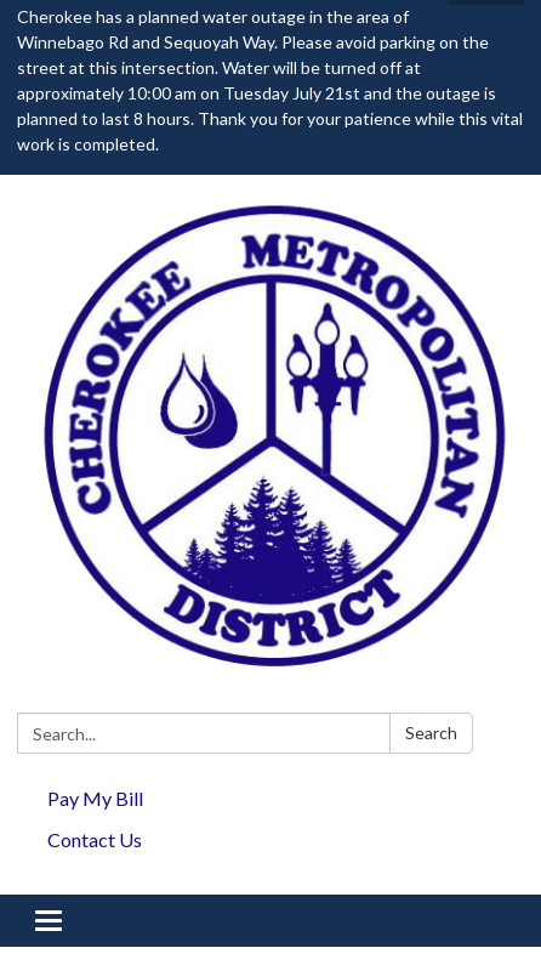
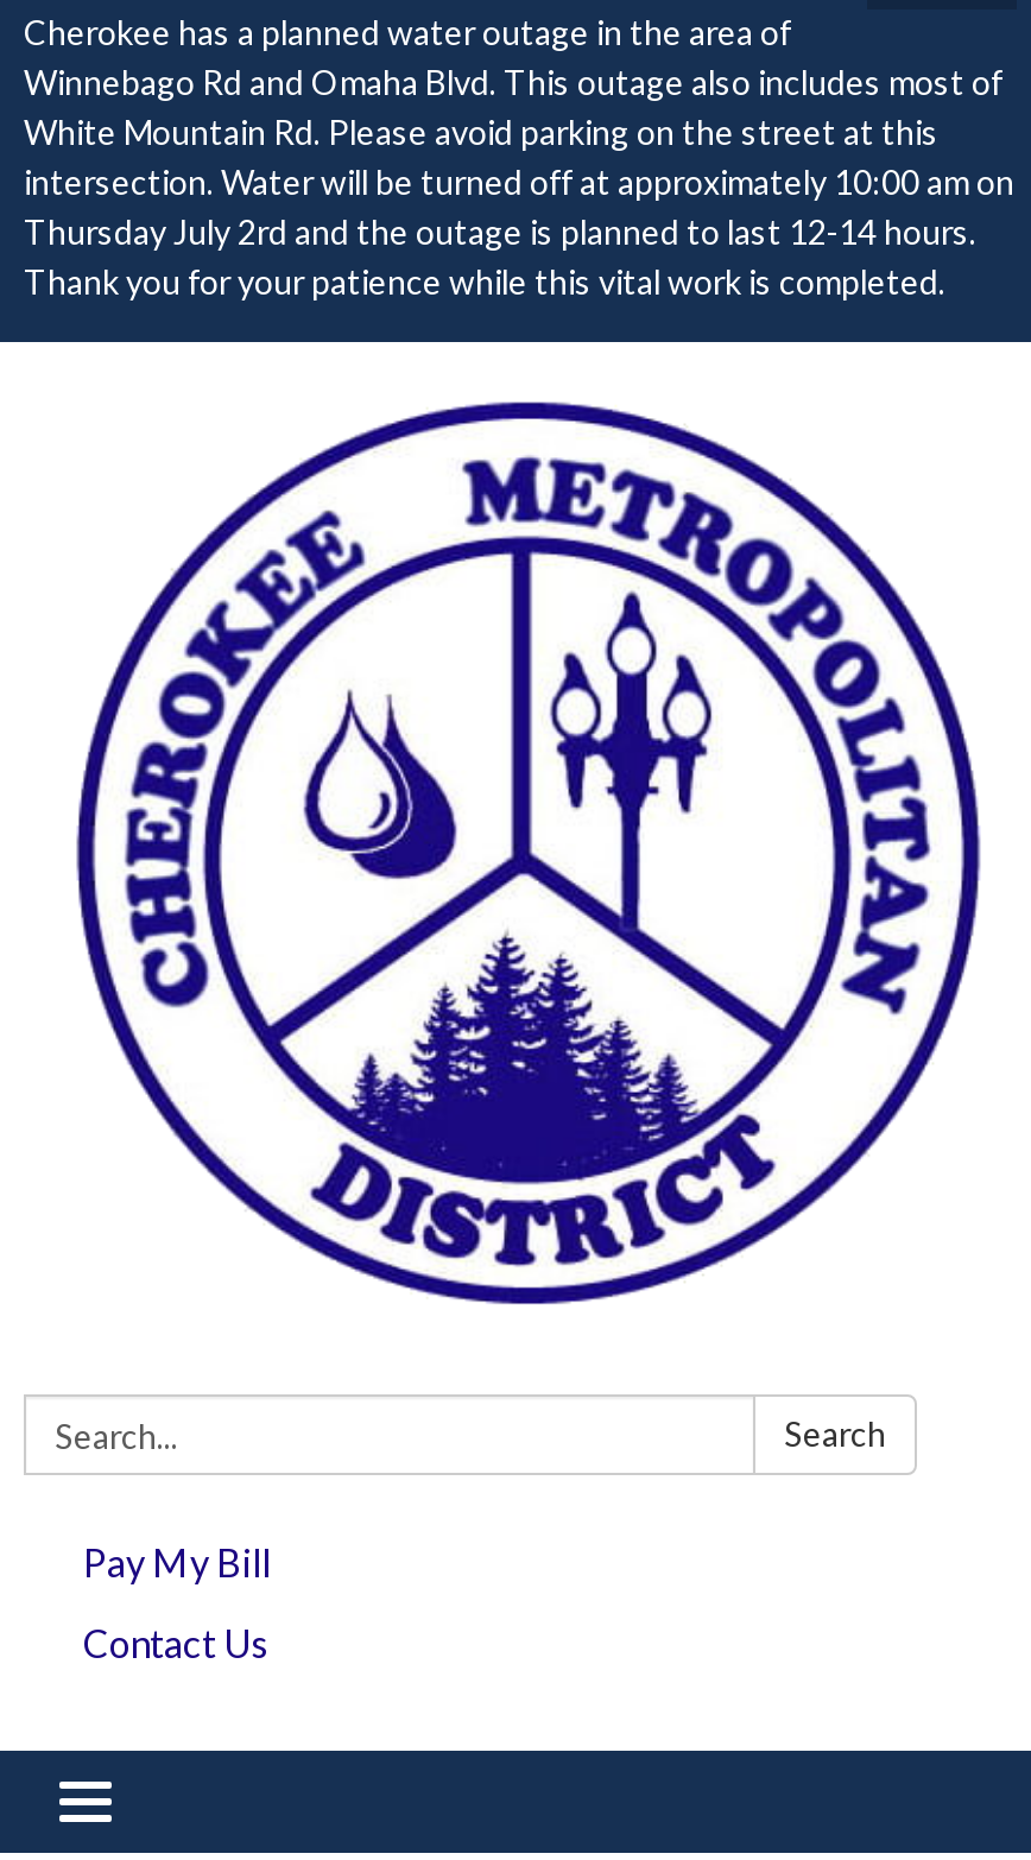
[17,32,523,154] Winnebago Rd and Sequoyah Way. Please avoid parking on the | street at this intersection. Water will be turned off at | approximately 10:00 am on Tuesday July 21st and the outage is | planned to last 8 hours. Thank you for your patience while this vital | work is completed. -> [24,62,1014,302] Winnebago Rd and Omaha Blvd. This outage also includes most of | White Mountain Rd. Please avoid parking on the street at this | intersection. Water will be turned off at approximately 10:00 am on | Thursday July 2rd and the outage is planned to last 12-14 hours. | Thank you for your patience while this vital work is completed.

